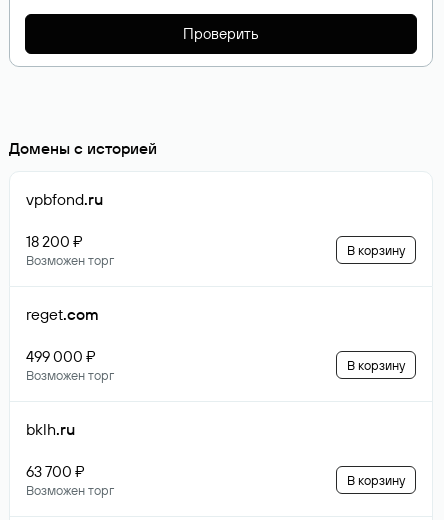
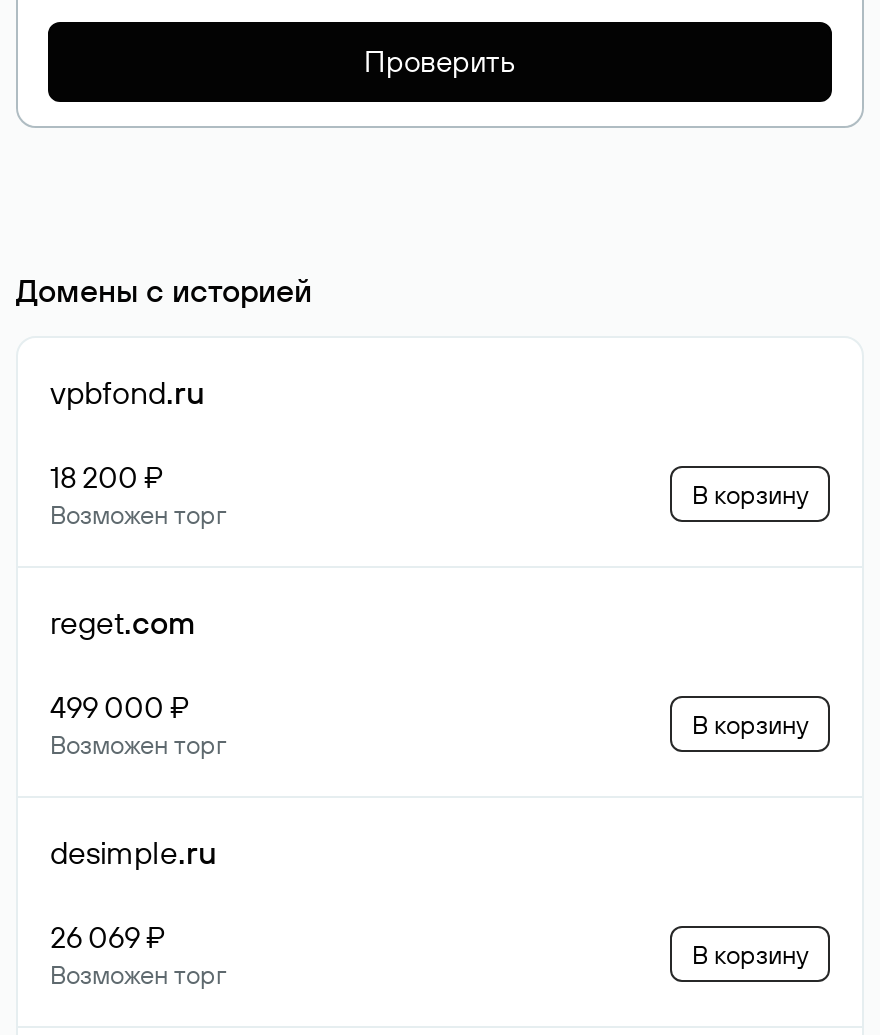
[26,419,75,439] bklh.ru -> [50,832,216,872] desimple.ru
[26,462,85,481] 63 700 ₽ -> [50,918,166,956] 26 069 ₽

